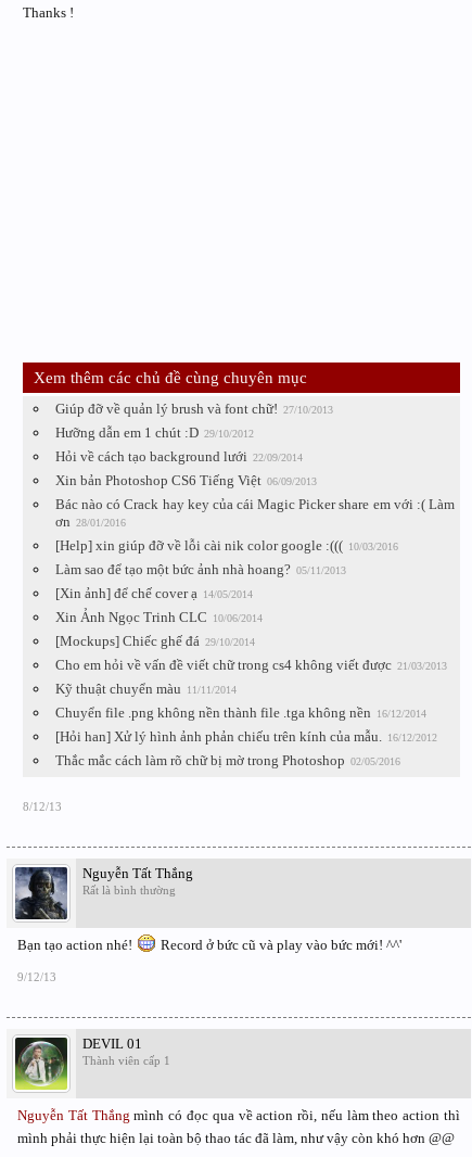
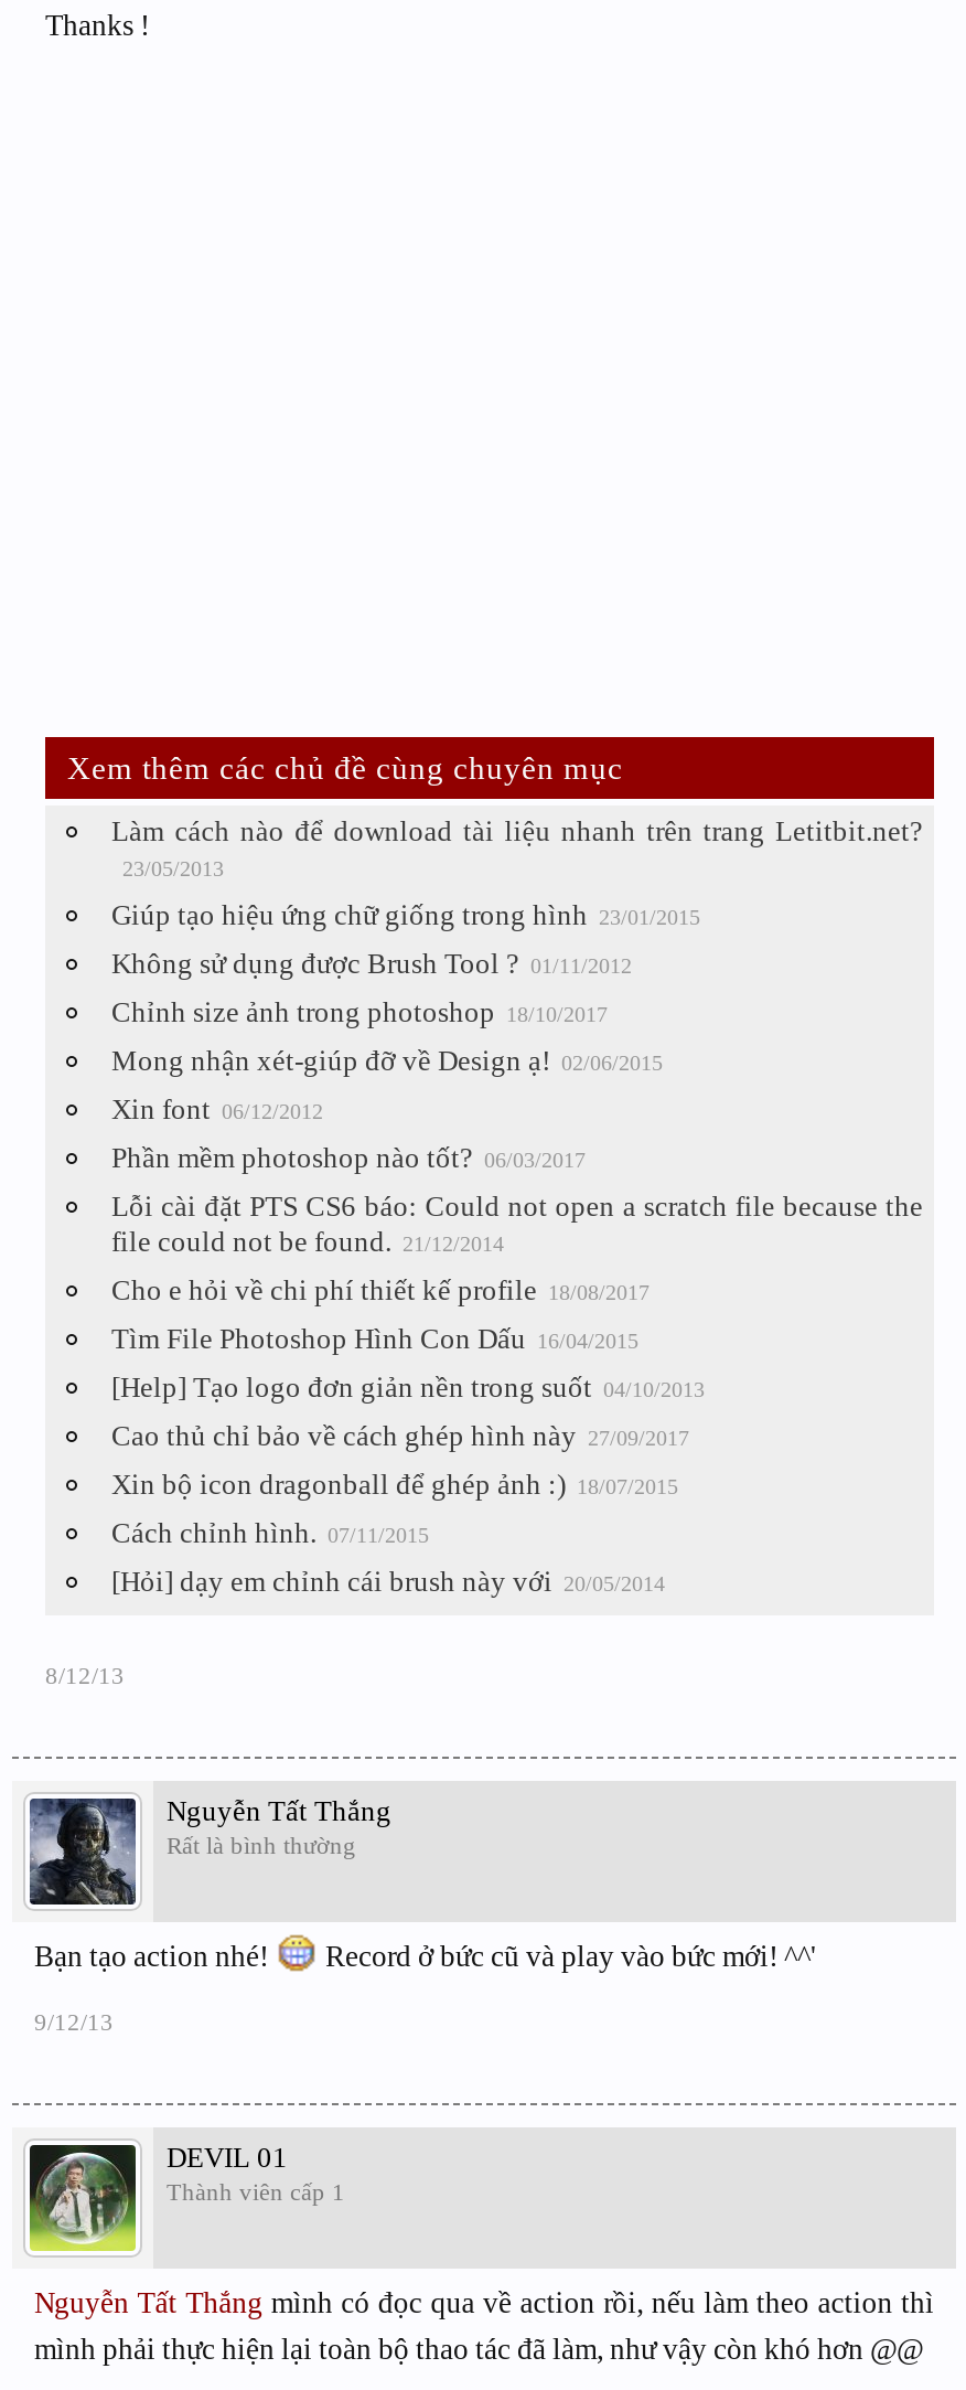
[55,400,333,417] Giúp đỡ về quản lý brush và font chữ! 27/10/2013 -> [111,814,923,881] Làm cách nào để download tài liệu nhanh trên trang Letitbit.net? | 23/05/2013
[55,424,254,441] Hưỡng dẫn em 1 chút :D 29/10/2012 -> [111,898,700,931] Giúp tạo hiệu ứng chữ giống trong hình 23/01/2015
[55,448,303,465] Hỏi về cách tạo background lưới 22/09/2014 -> [111,947,632,980] Không sử dụng được Brush Tool ? 01/11/2012
[55,472,317,488] Xin bản Photoshop CS6 Tiếng Việt 06/09/2013 -> [111,995,608,1028] Chỉnh size ảnh trong photoshop 18/10/2017
[55,496,455,530] Bác nào có Crack hay key của cái Magic Picker share em với :( Làm | ơn 28/01/2016 -> [111,1044,663,1077] Mong nhận xét-giúp đỡ về Design ạ! 02/06/2015
[55,537,398,554] [Help] xin giúp đỡ về lỗi cài nik color google :((( 10/03/2016 -> [111,1092,323,1125] Xin font 06/12/2012
[55,561,346,577] Làm sao để tạo một bức ảnh nhà hoang? 05/11/2013 -> [111,1141,586,1174] Phần mềm photoshop nào tốt? 06/03/2017
[55,585,253,601] [Xin ảnh] để chế cover ạ 14/05/2014 -> [111,1189,923,1258] Lỗi cài đặt PTS CS6 báo: Could not open a scratch file because the | file could not be found. 21/12/2014
[55,609,263,625] Xin Ảnh Ngọc Trinh CLC 10/06/2014 -> [111,1273,650,1306] Cho e hỏi về chi phí thiết kế profile 18/08/2017
[55,633,255,649] [Mockups] Chiếc ghế đá 29/10/2014 -> [111,1322,638,1355] Tìm File Photoshop Hình Con Dấu 16/04/2015
[55,657,447,673] Cho em hỏi về vấn đề viết chữ trong cs4 không viết được 21/03/2013 -> [111,1370,705,1404] [Help] Tạo logo đơn giản nền trong suốt 04/10/2013
[55,681,237,697] Kỹ thuật chuyển màu 11/11/2014 -> [111,1419,689,1452] Cao thủ chỉ bảo về cách ghép hình này 27/09/2017
[55,704,426,721] Chuyển file .png không nền thành file .tga không nền 16/12/2014 -> [111,1468,678,1501] Xin bộ icon dragonball để ghép ảnh :) 18/07/2015
[55,728,437,745] [Hỏi han] Xử lý hình ảnh phản chiếu trên kính của mẫu. 16/12/2012 -> [111,1516,429,1549] Cách chỉnh hình. 07/11/2015
[55,752,400,768] Thắc mắc cách làm rõ chữ bị mờ trong Photoshop 02/05/2016 -> [111,1565,665,1598] [Hỏi] dạy em chỉnh cái brush này với 20/05/2014

